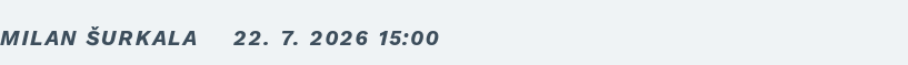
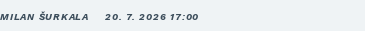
[0,26,440,50] MILAN ŠURKALA 22. 7. 2026 15:00 -> [0,11,199,22] MILAN ŠURKALA 20. 7. 2026 17:00

